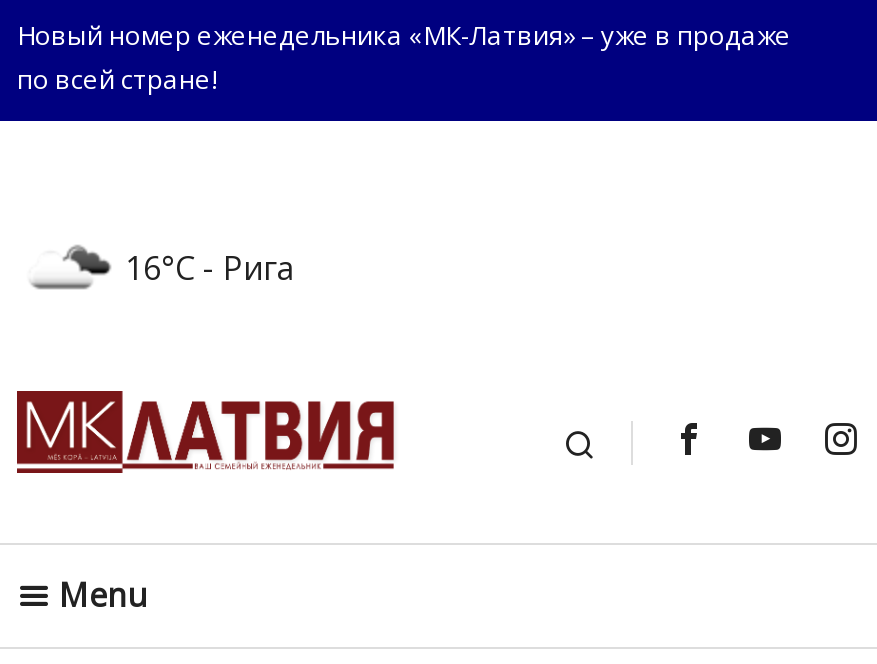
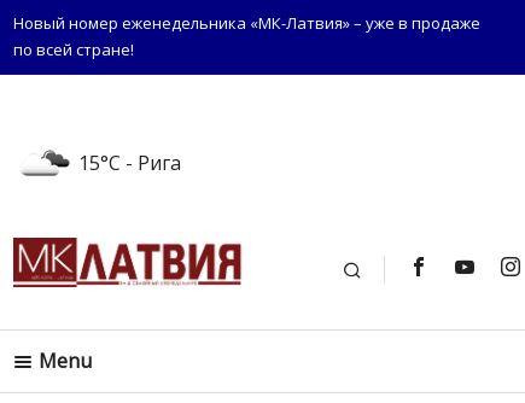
[117,246,295,290] 16°C - Рига -> [74,150,181,177] 15°C - Рига

